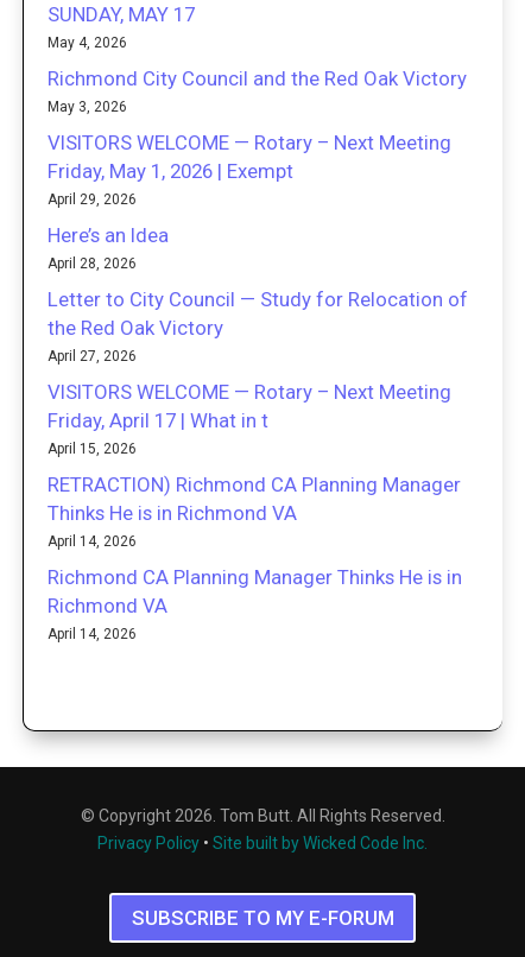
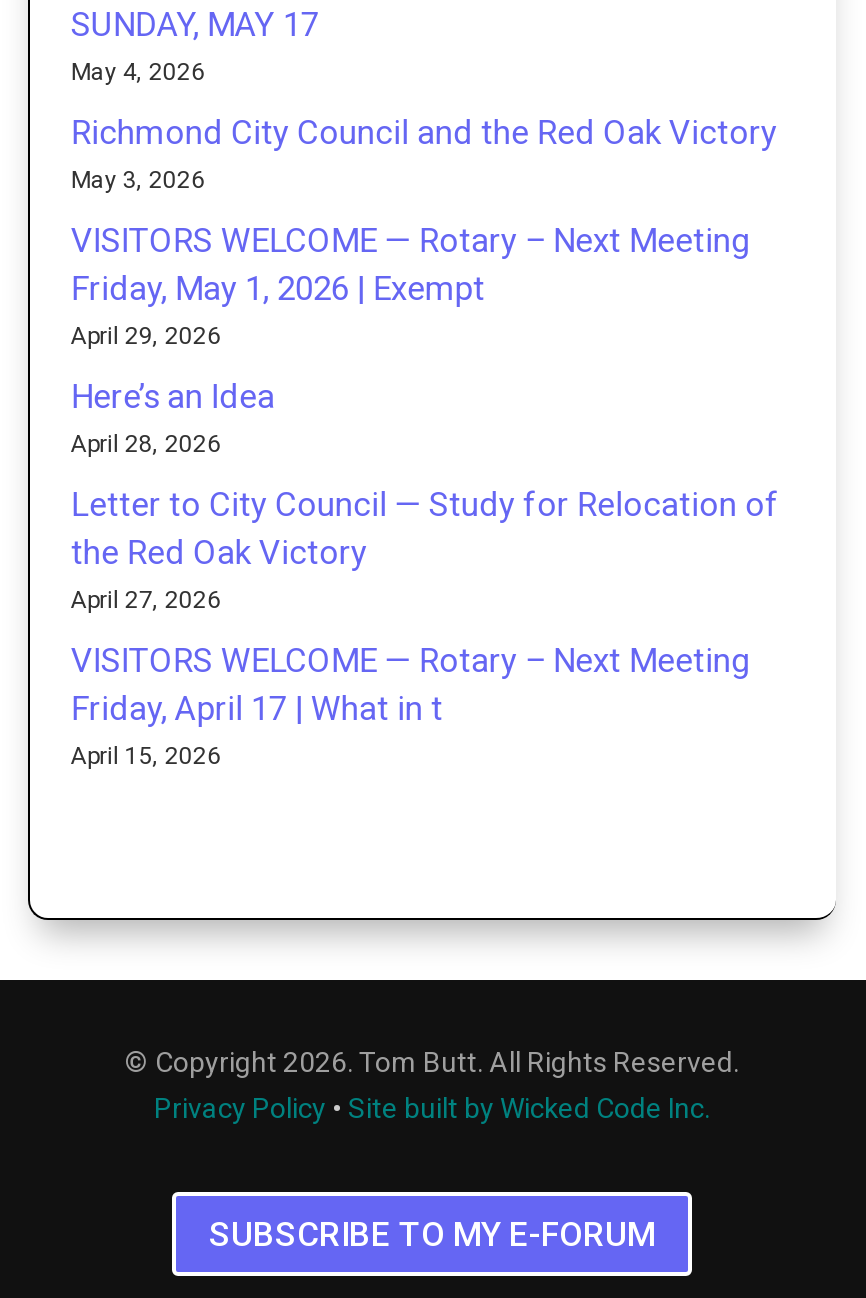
[48,473,463,643] RETRACTION) Richmond CA Planning Manager | Thinks He is in Richmond VA | April 14, 2026 | Richmond CA Planning Manager Thinks He is in | Richmond VA | April 14, 2026 -> none

